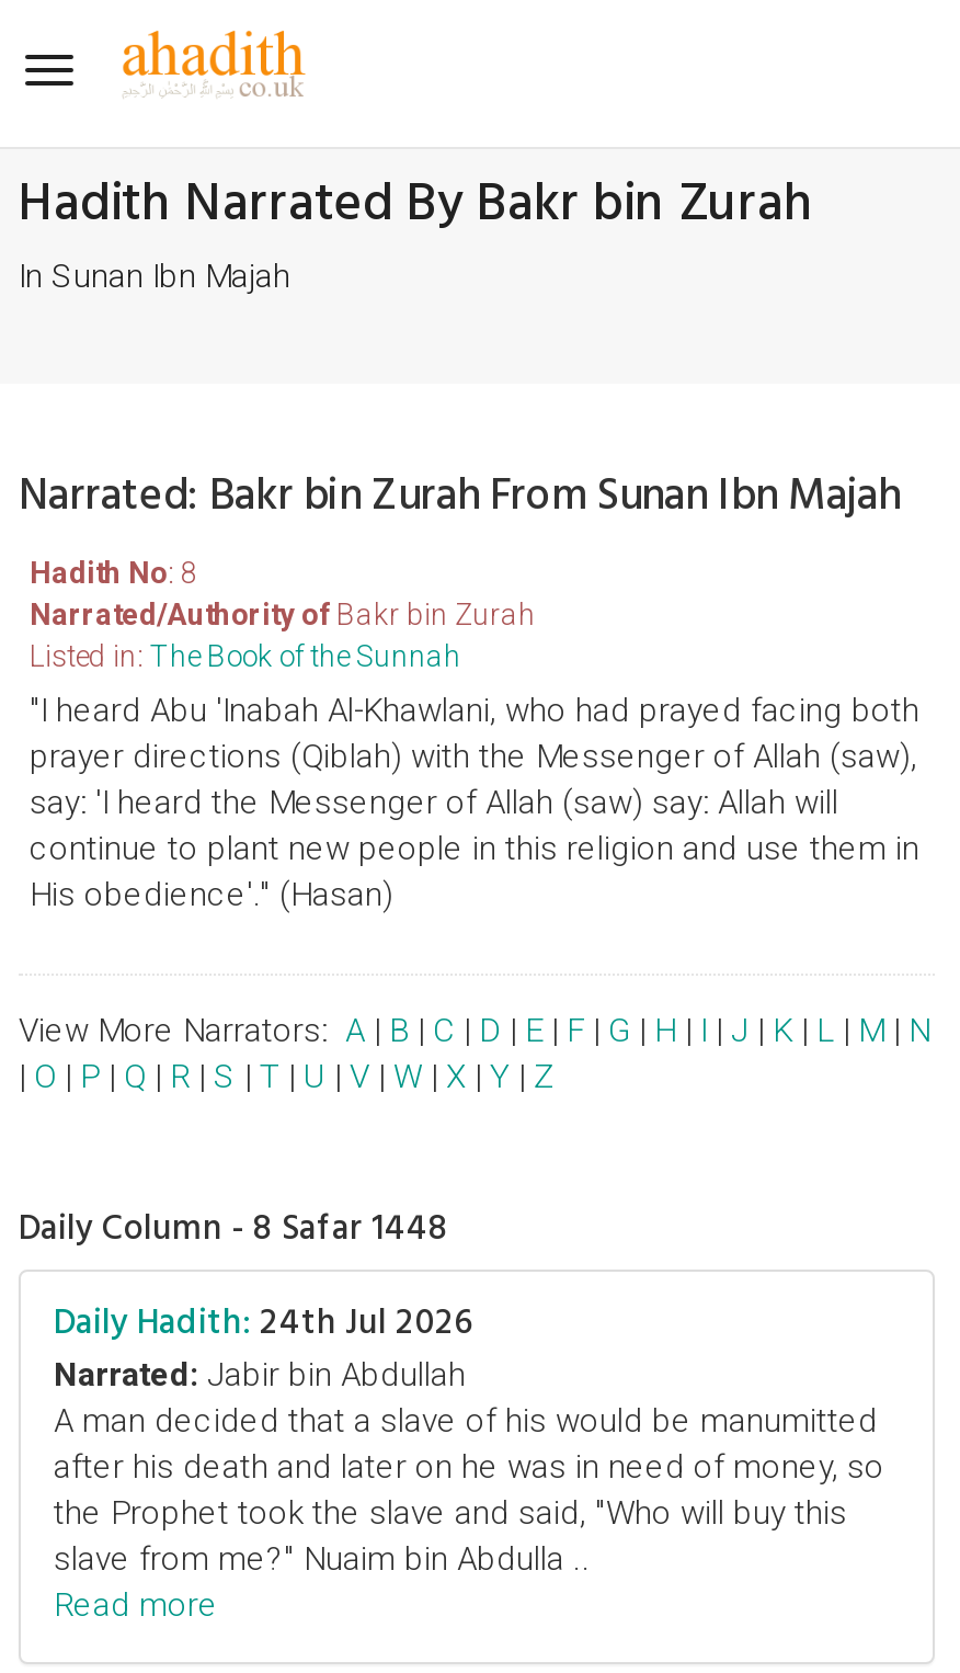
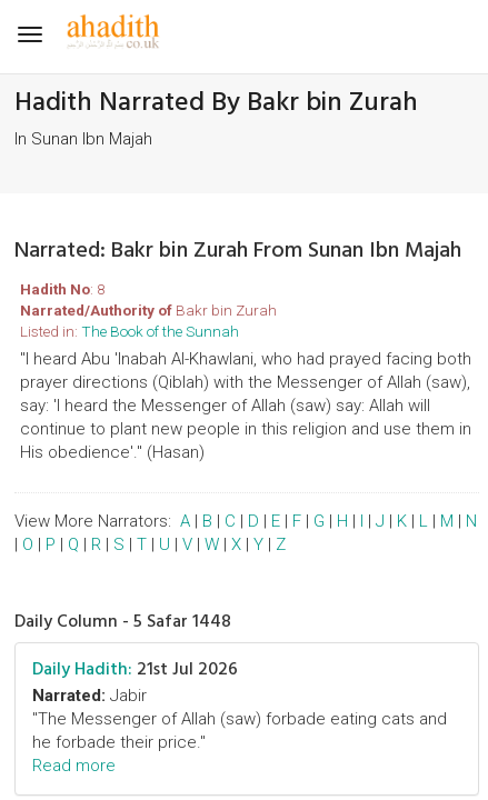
[19,1199,448,1256] Daily Column - 8 Safar 1448 -> [14,607,231,636] Daily Column - 5 Safar 1448
[54,1294,884,1579] Daily Hadith: 24th Jul 2026 | Narrated: Jabir bin Abdullah | A man decided that a slave of his would be manumitted | after his death and later on he was in need of money, so | the Prophet took the slave and said, "Who will buy this | slave from me?" Nuaim bin Abdulla .. -> [32,654,447,752] Daily Hadith: 21st Jul 2026 | Narrated: Jabir | "The Messenger of Allah (saw) forbade eating cats and | he forbade their price."

